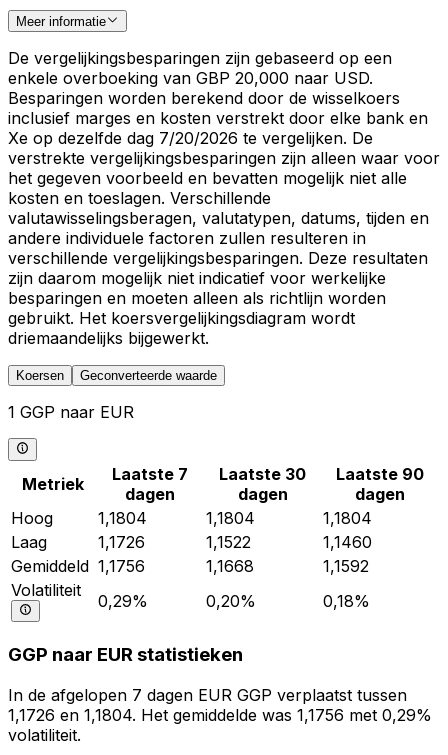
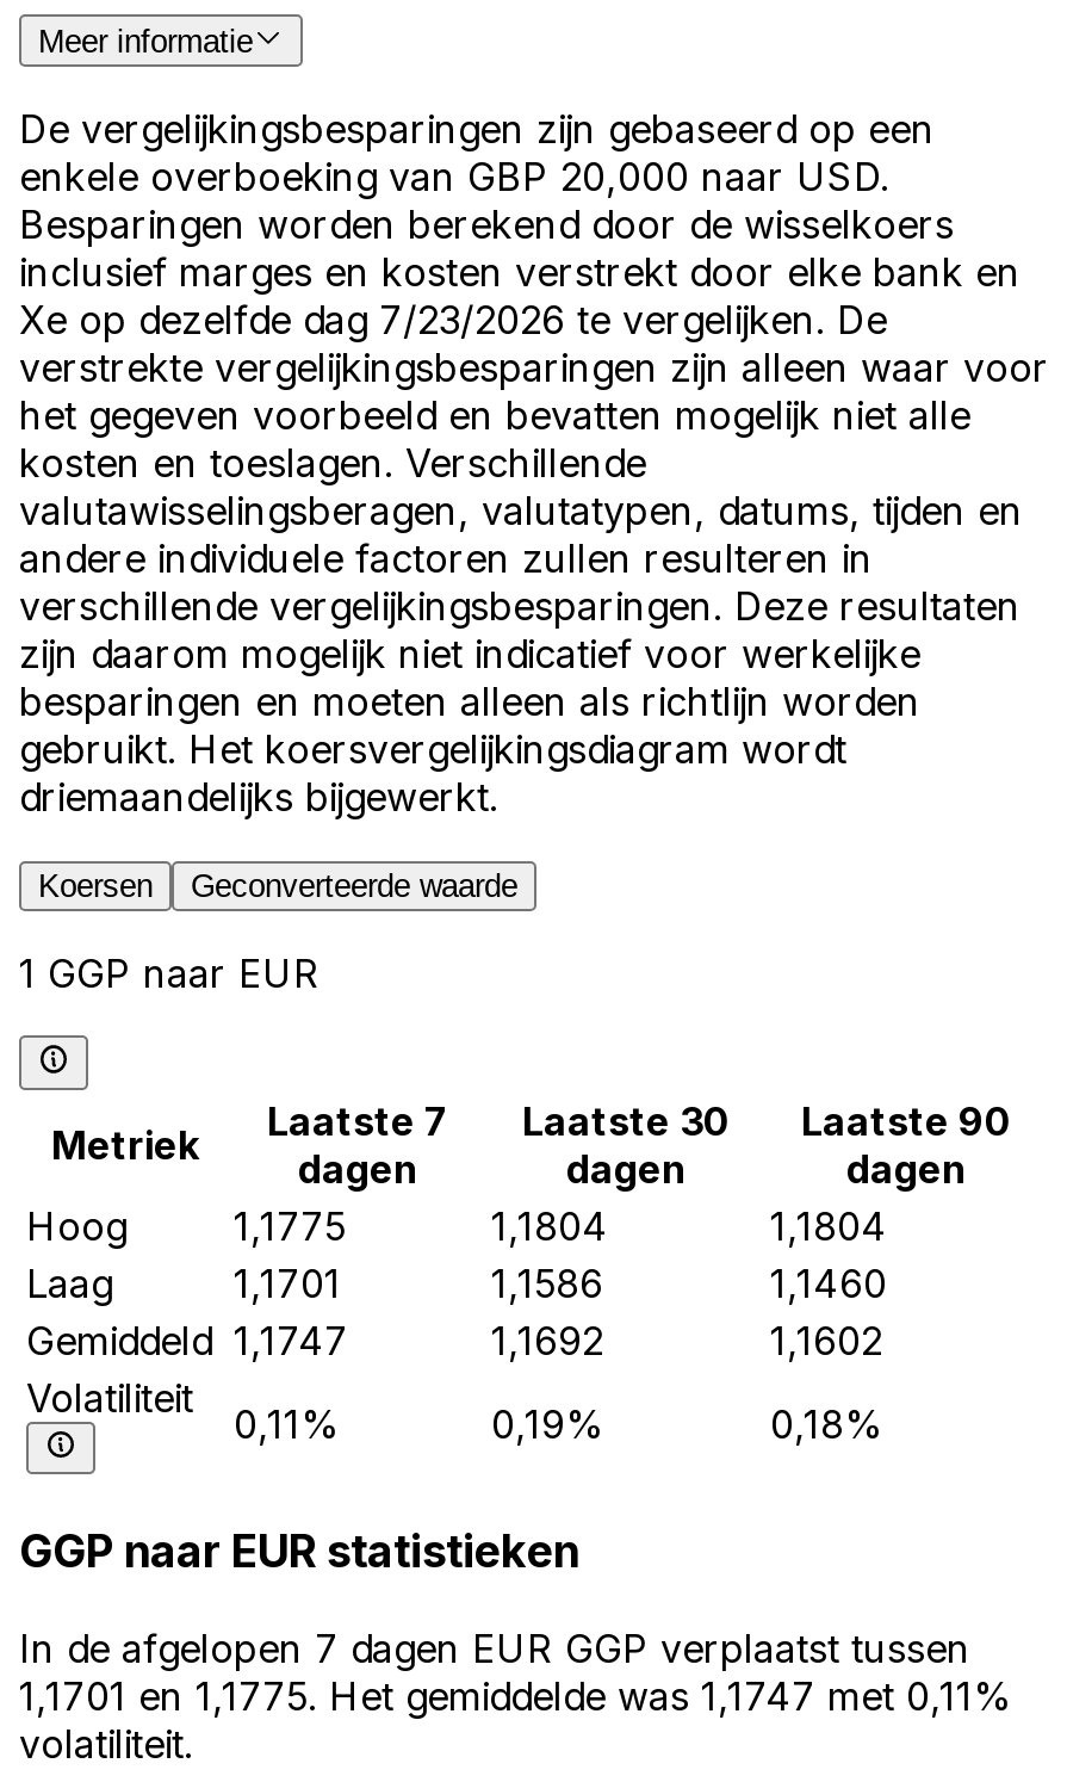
[8,128,373,148] Xe op dezelfde dag 7/20/2026 te vergelijken. De -> [19,297,887,344] Xe op dezelfde dag 7/23/2026 te vergelijken. De
[98,508,147,528] 1,1804 -> [234,1202,346,1249] 1,1775
[98,532,145,552] 1,1726 -> [234,1259,341,1307] 1,1701
[206,532,251,552] 1,1522 -> [491,1259,603,1307] 1,1586
[11,556,145,576] Gemiddeld 1,1756 -> [26,1316,348,1364] Gemiddeld 1,1747
[206,556,254,576] 1,1668 -> [491,1316,603,1364] 1,1692
[323,556,369,576] 1,1592 -> [770,1316,882,1364] 1,1602
[98,591,148,611] 0,29% -> [234,1400,339,1447] 0,11%
[206,591,256,611] 0,20% -> [491,1400,603,1447] 0,19%
[8,705,432,725] 1,1726 en 1,1804. Het gemiddelde was 1,1756 met 0,29% -> [19,1673,1011,1720] 1,1701 en 1,1775. Het gemiddelde was 1,1747 met 0,11%

